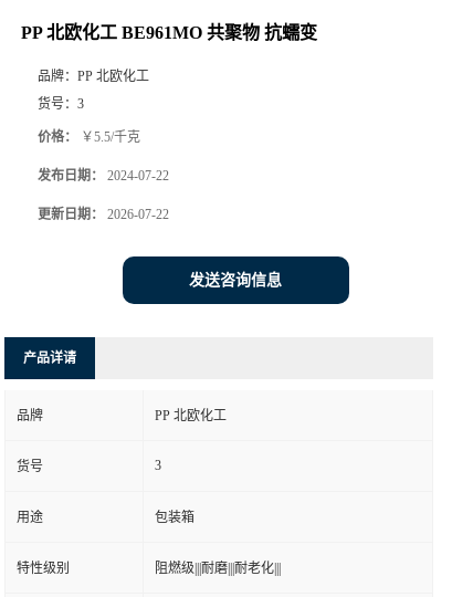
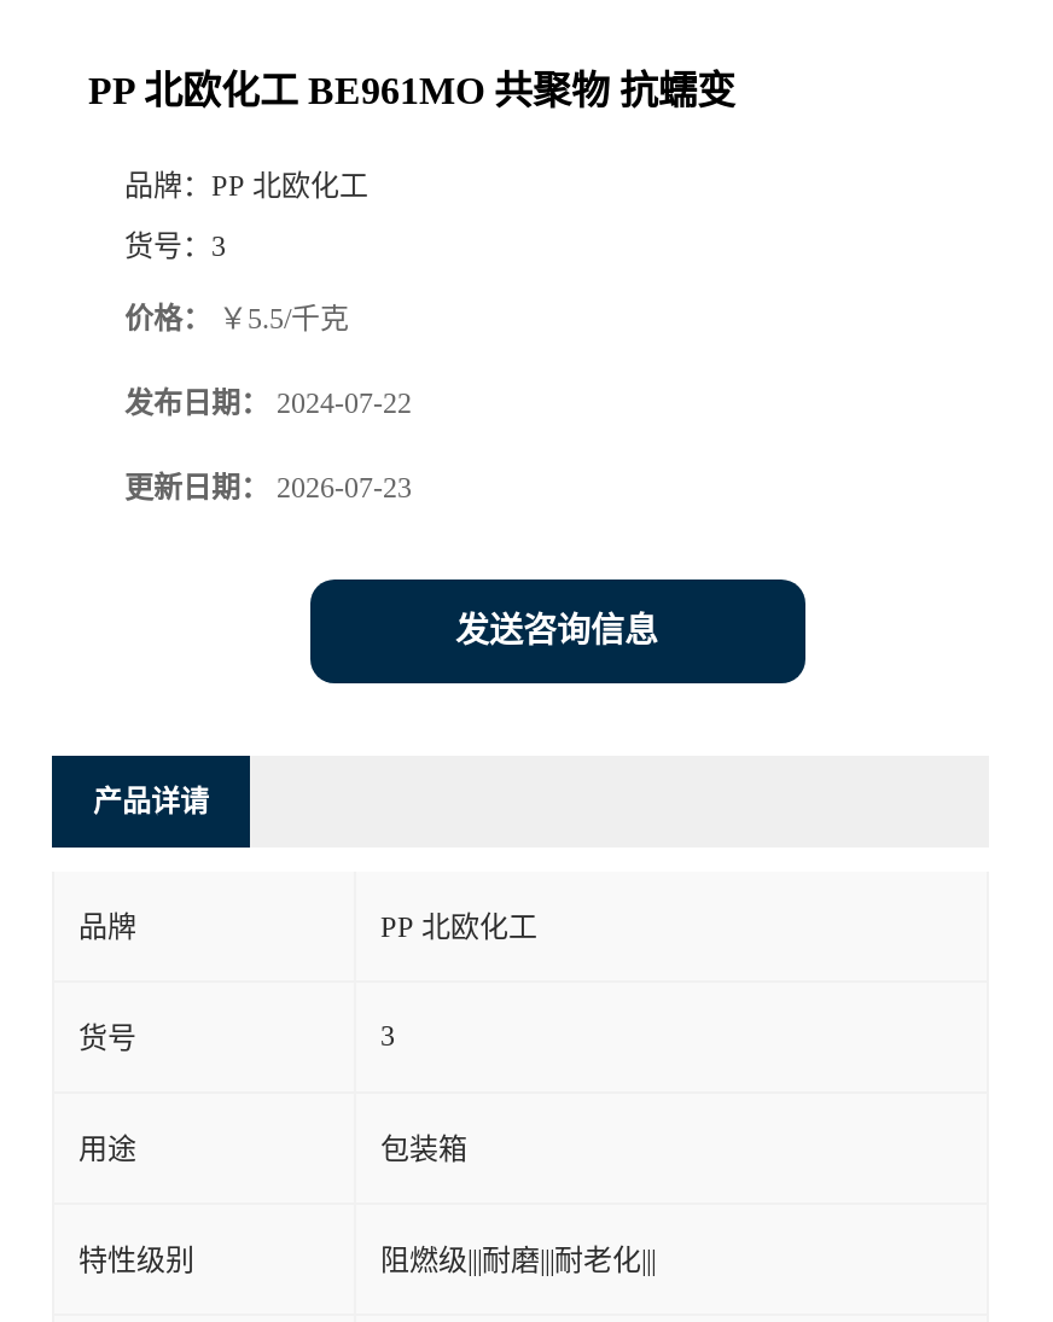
[38,206,169,222] 更新日期：2026-07-22 -> [124,470,412,504] 更新日期：2026-07-23

